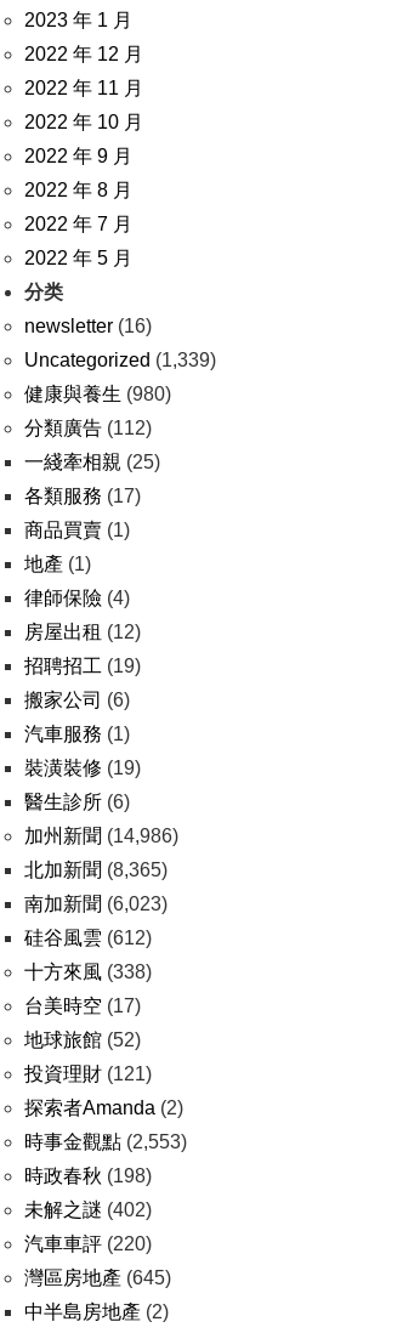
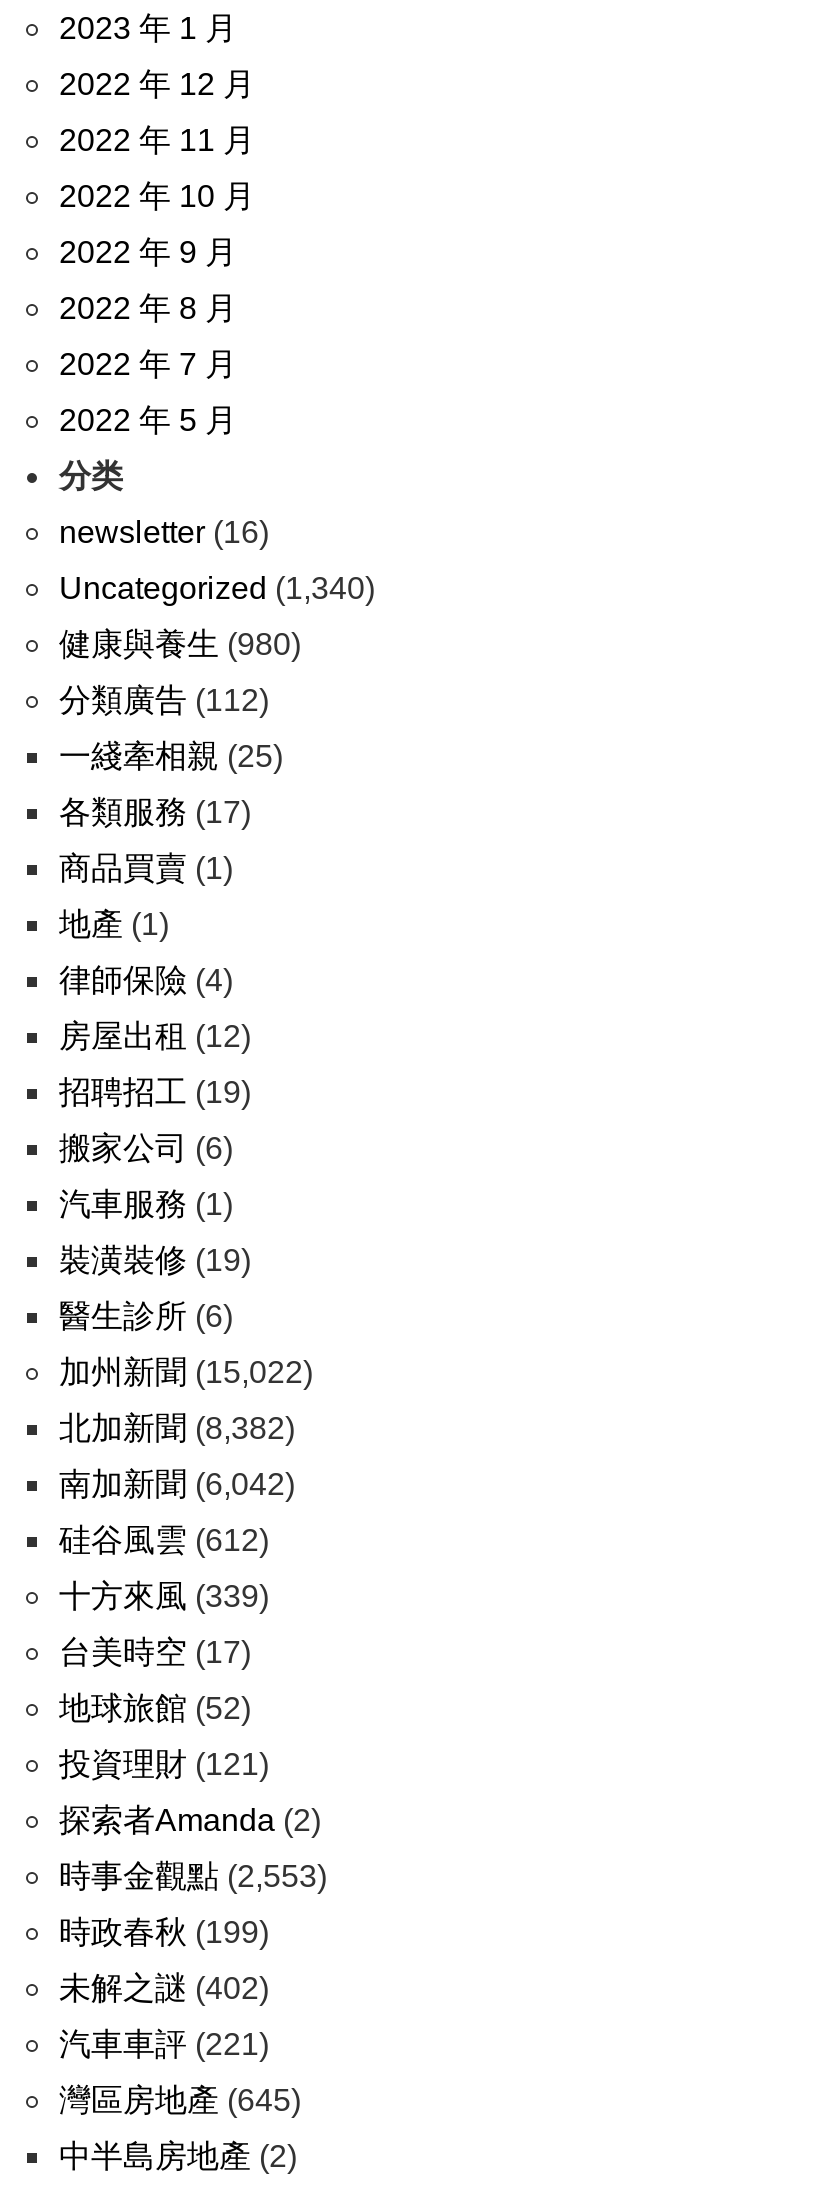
[24,350,216,370] Uncategorized (1,339) -> [59,571,375,605] Uncategorized (1,340)
[24,826,178,846] 加州新聞(14,986) -> [59,1355,313,1389] 加州新聞(15,022)
[24,860,168,880] 北加新聞(8,365) -> [59,1411,295,1445] 北加新聞(8,382)
[24,894,168,914] 南加新聞(6,023) -> [59,1467,295,1501] 南加新聞(6,042)
[24,962,152,982] 十方來風(338) -> [59,1579,269,1613] 十方來風(339)
[24,1165,152,1186] 時政春秋(198) -> [59,1915,269,1949] 時政春秋(199)
[24,1233,152,1254] 汽車車評(220) -> [59,2027,269,2061] 汽車車評(221)

